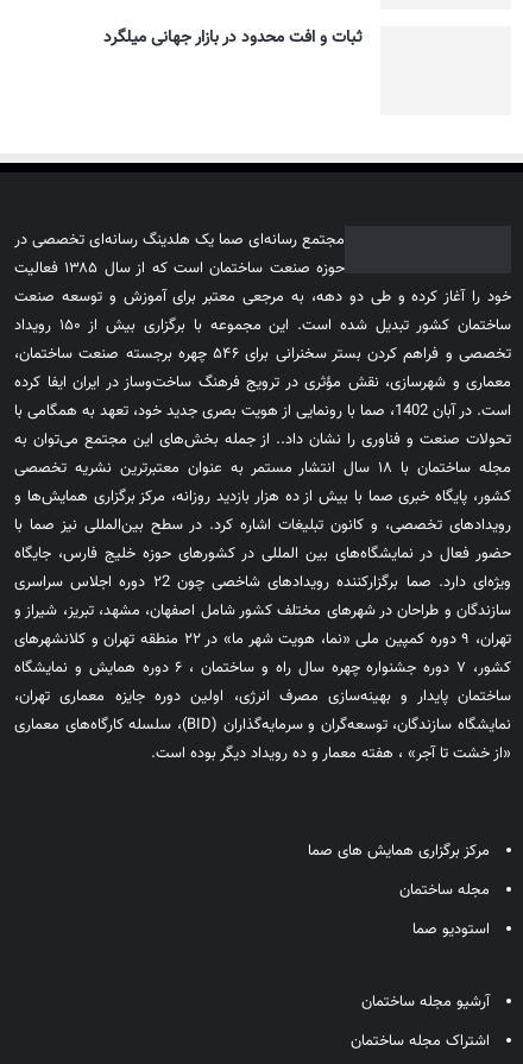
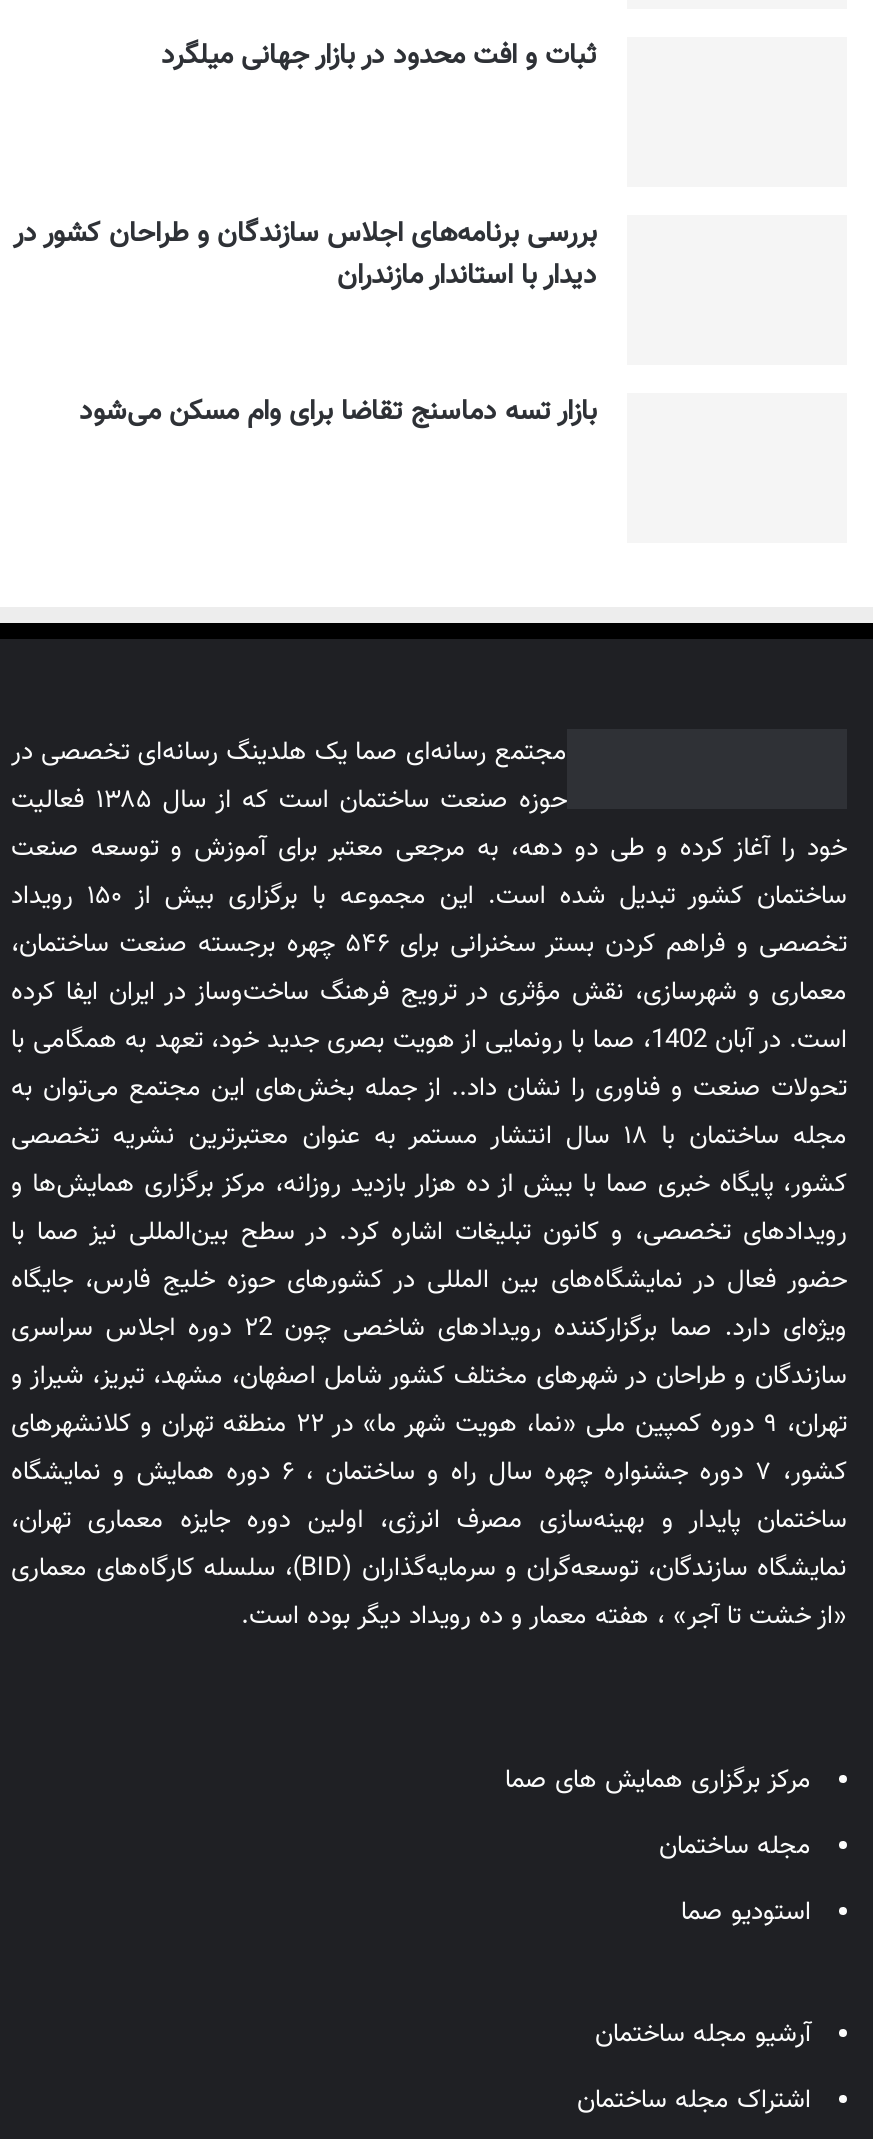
none -> [13,213,597,435] بررسی برنامه‌های اجلاس سازندگان و طراحان کشور در | دیدار با استاندار مازندران | بازار تسه دماسنج تقاضا برای وام مسکن می‌شود

